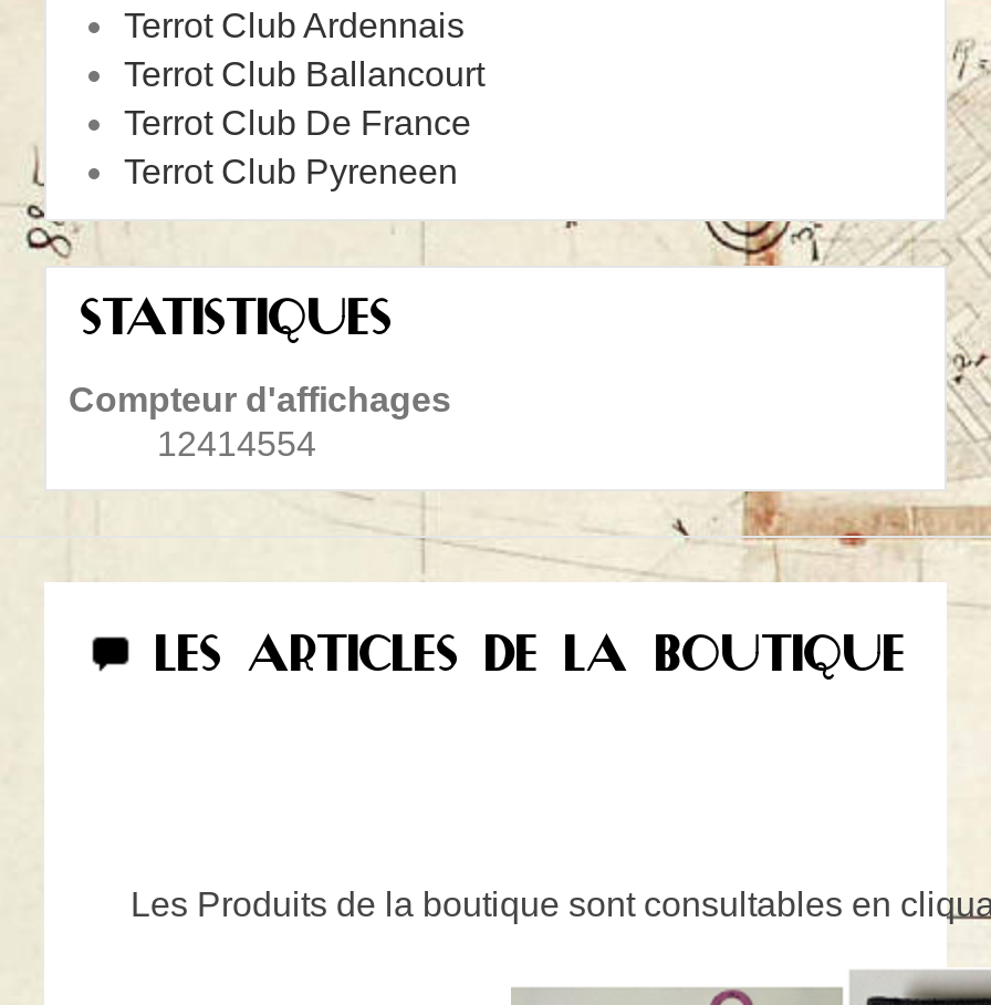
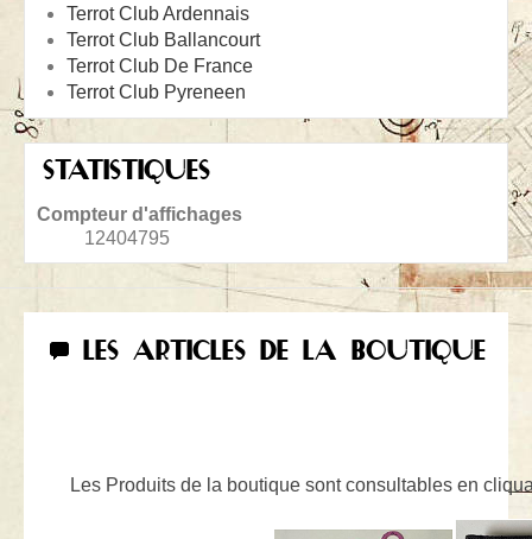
[157,425,316,463] 12414554 -> [84,228,170,248] 12404795

